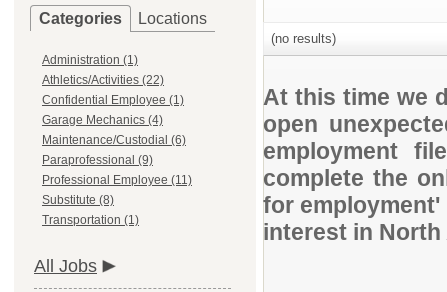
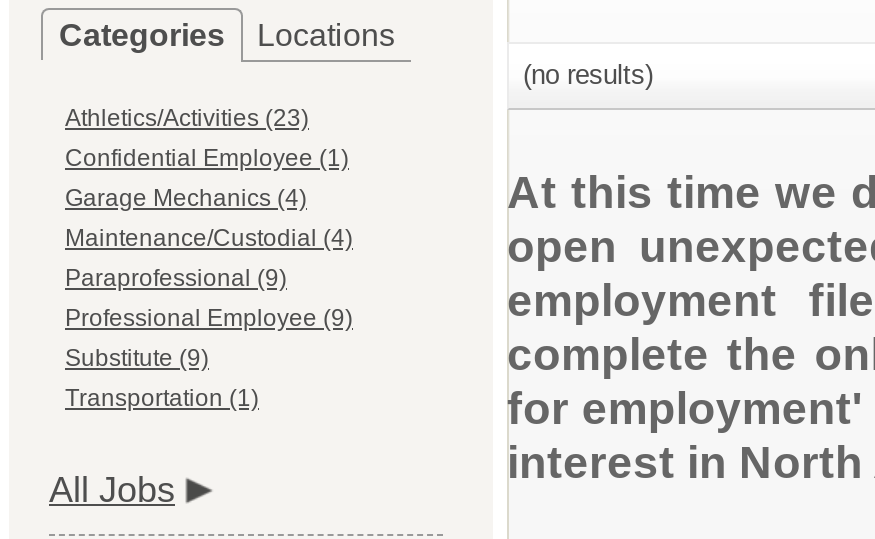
[42,53,164,87] Administration (1) | Athletics/Activities (22) -> [65,104,309,132] Athletics/Activities (23)
[42,133,186,147] Maintenance/Custodial (6) -> [65,224,353,252] Maintenance/Custodial (4)
[42,173,192,187] Professional Employee (11) -> [65,304,353,332] Professional Employee (9)
[42,193,114,207] Substitute (8) -> [65,344,209,372] Substitute (9)

